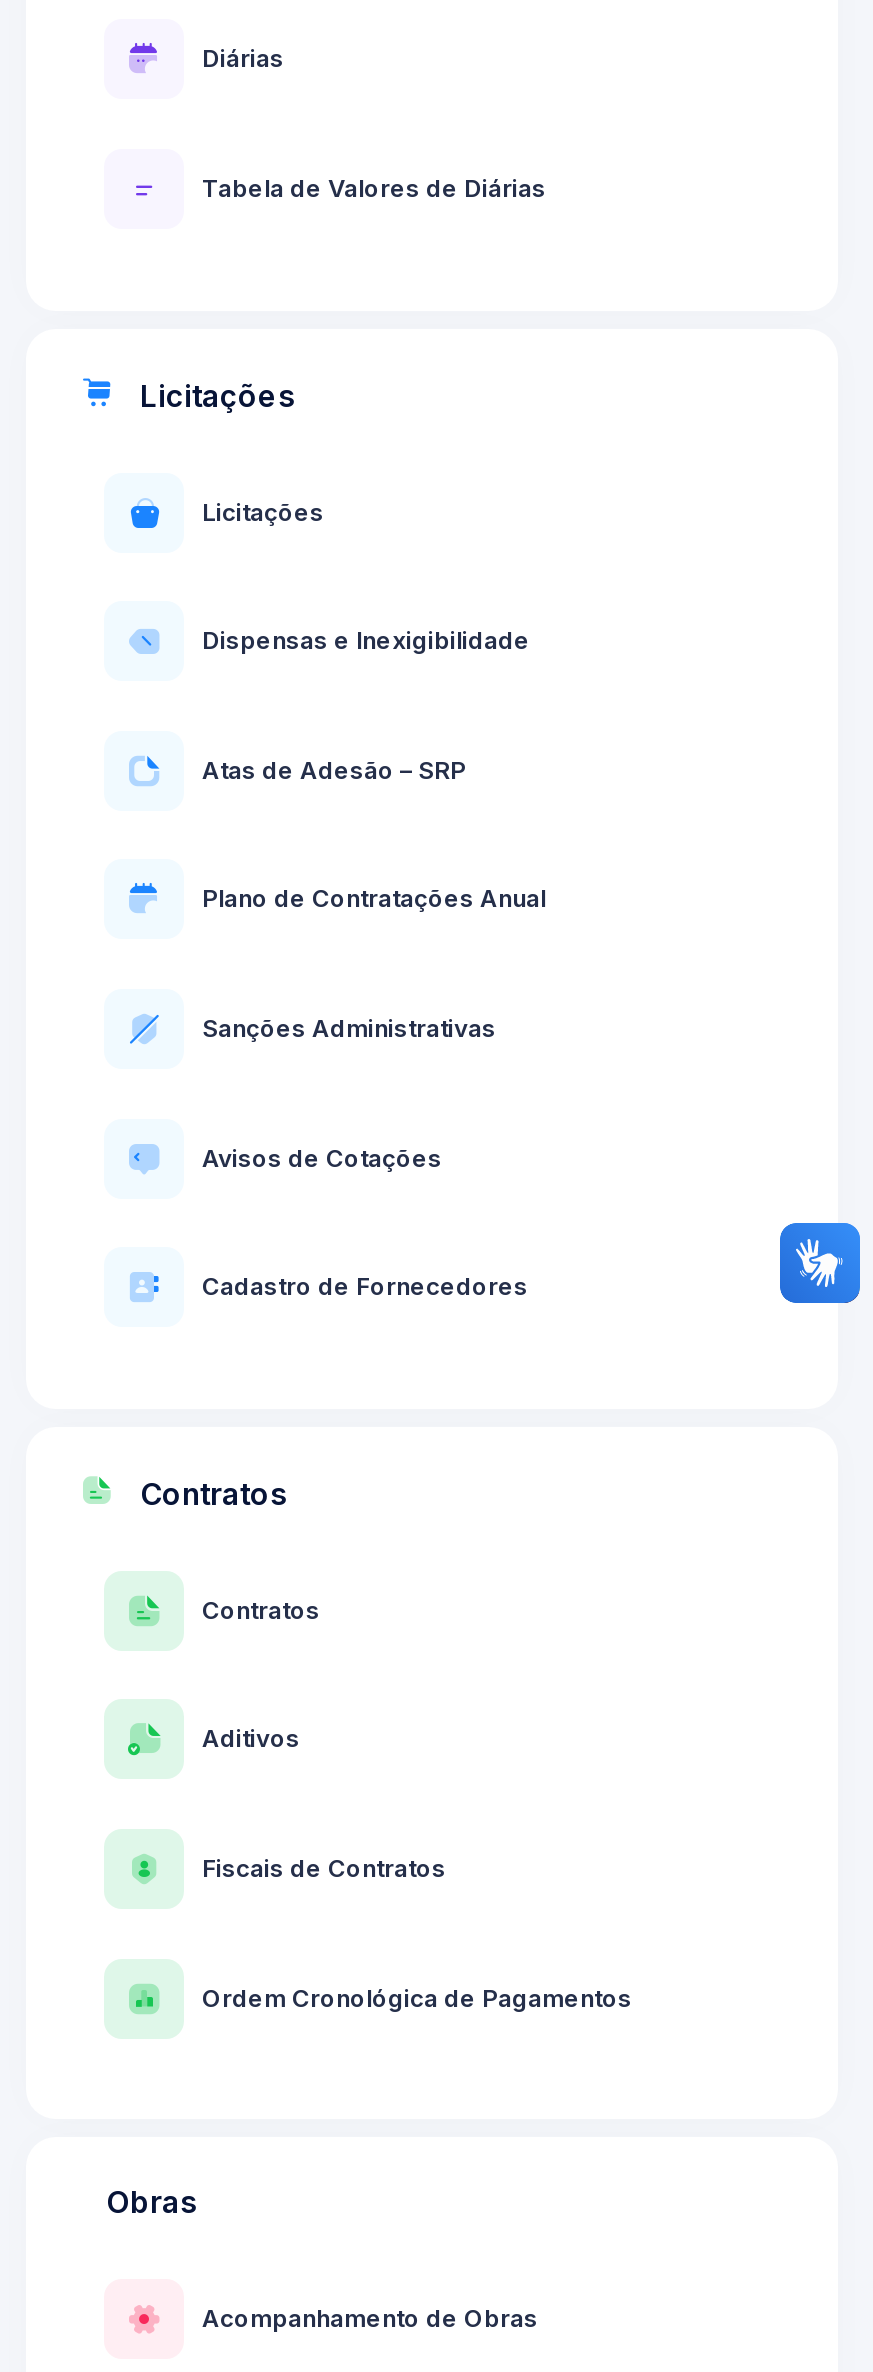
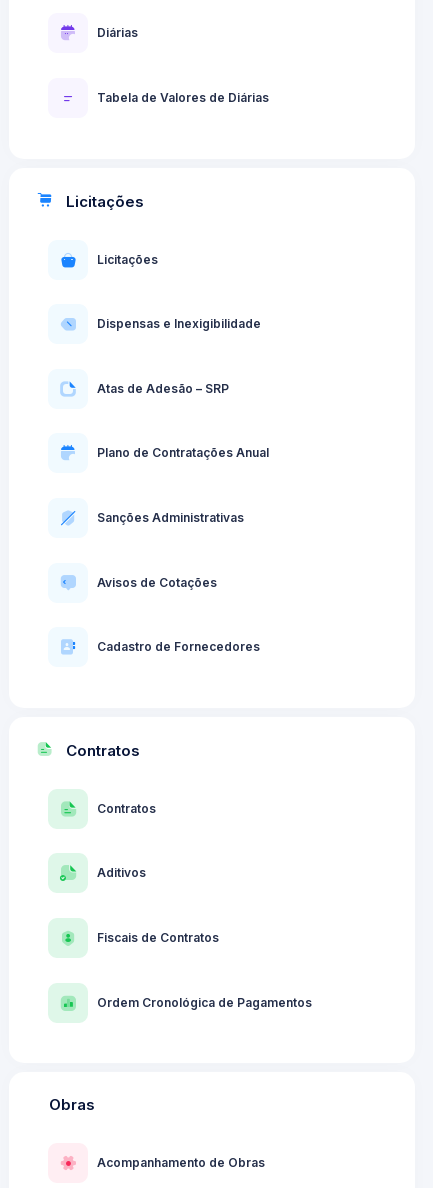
[778,1221,862,1305] [image] -> none

